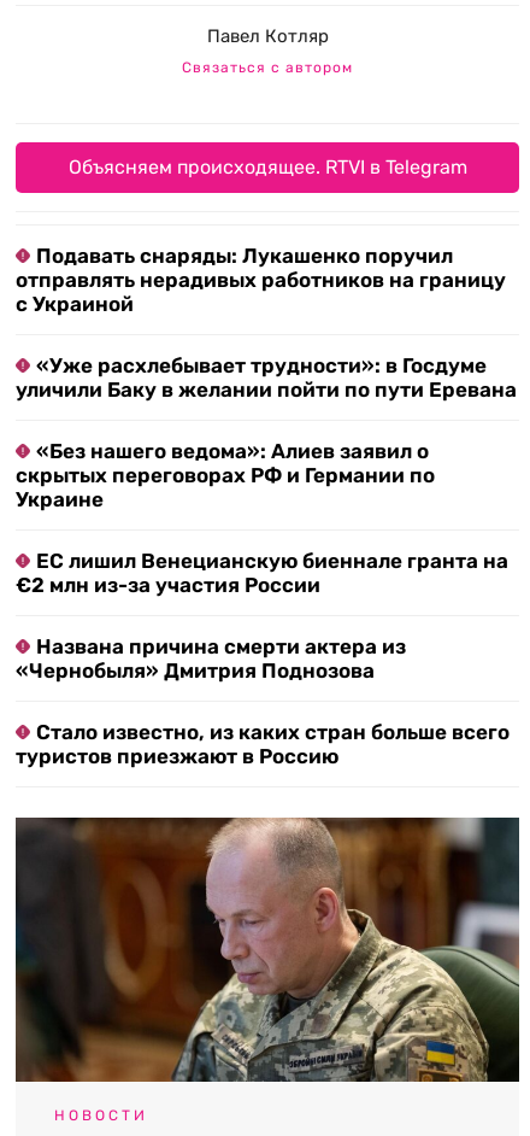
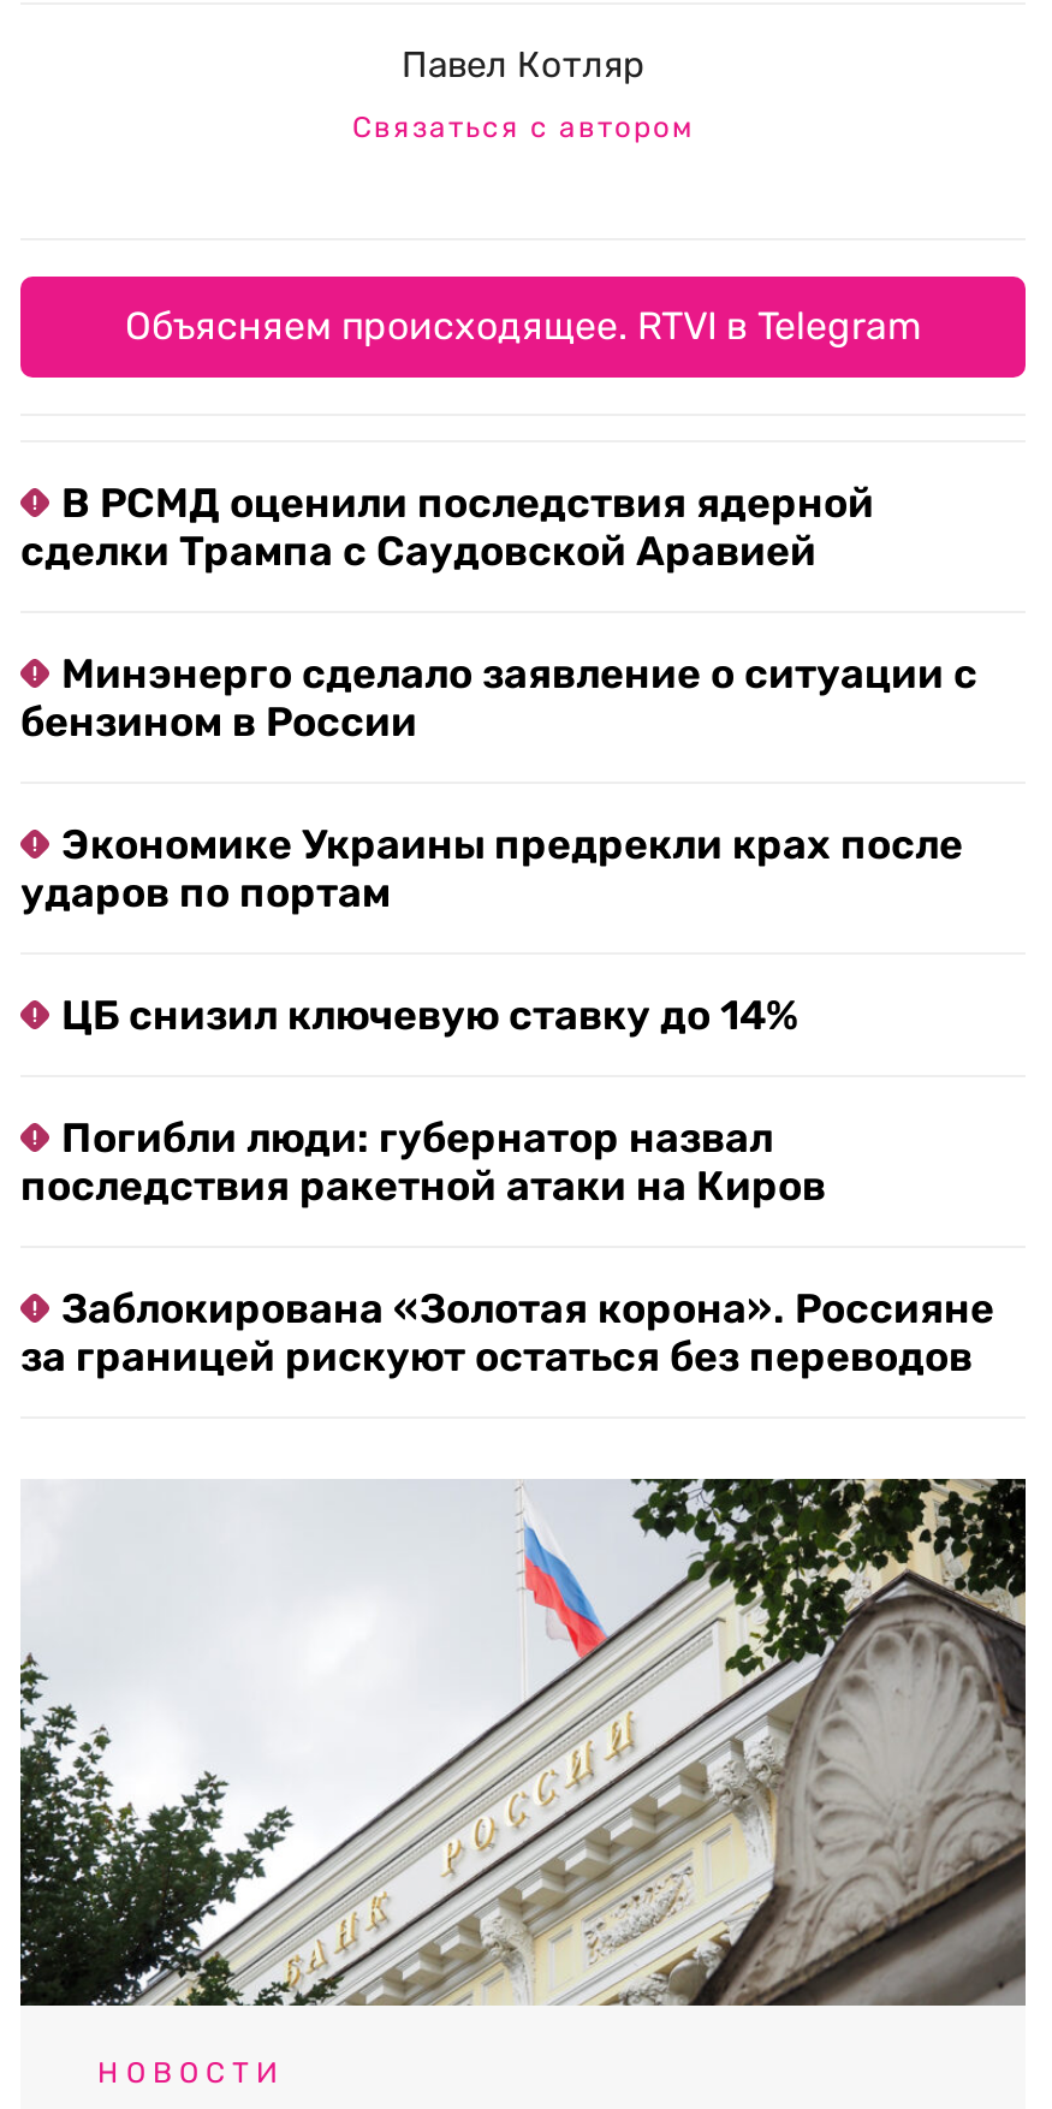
[16,244,506,316] Подавать снаряды: Лукашенко поручил | отправлять нерадивых работников на границу | с Украиной -> [20,479,874,575] В РСМД оценили последствия ядерной | сделки Трампа с Саудовской Аравией
[16,353,517,402] «Уже расхлебывает трудности»: в Госдуме | уличили Баку в желании пойти по пути Еревана -> [20,650,977,746] Минэнерго сделало заявление о ситуации с | бензином в России
[16,439,435,511] «Без нашего ведома»: Алиев заявил о | скрытых переговорах РФ и Германии по | Украине -> [20,820,963,916] Экономике Украины предрекли крах после | ударов по портам
[16,549,508,597] ЕС лишил Венецианскую биеннале гранта на | €2 млн из-за участия России -> [61,991,800,1039] ЦБ снизил ключевую ставку до 14%
[16,634,406,683] Названа причина смерти актера из | «Чернобыля» Дмитрия Поднозова -> [20,1114,826,1210] Погибли люди: губернатор назвал | последствия ракетной атаки на Киров
[16,720,510,768] Стало известно, из каких стран больше всего | туристов приезжают в Россию -> [20,1284,994,1381] Заблокирована «Золотая корона». Россияне | за границей рискуют остаться без переводов
[14,816,519,1083] [image] -> [20,1496,1026,2008] [image]

